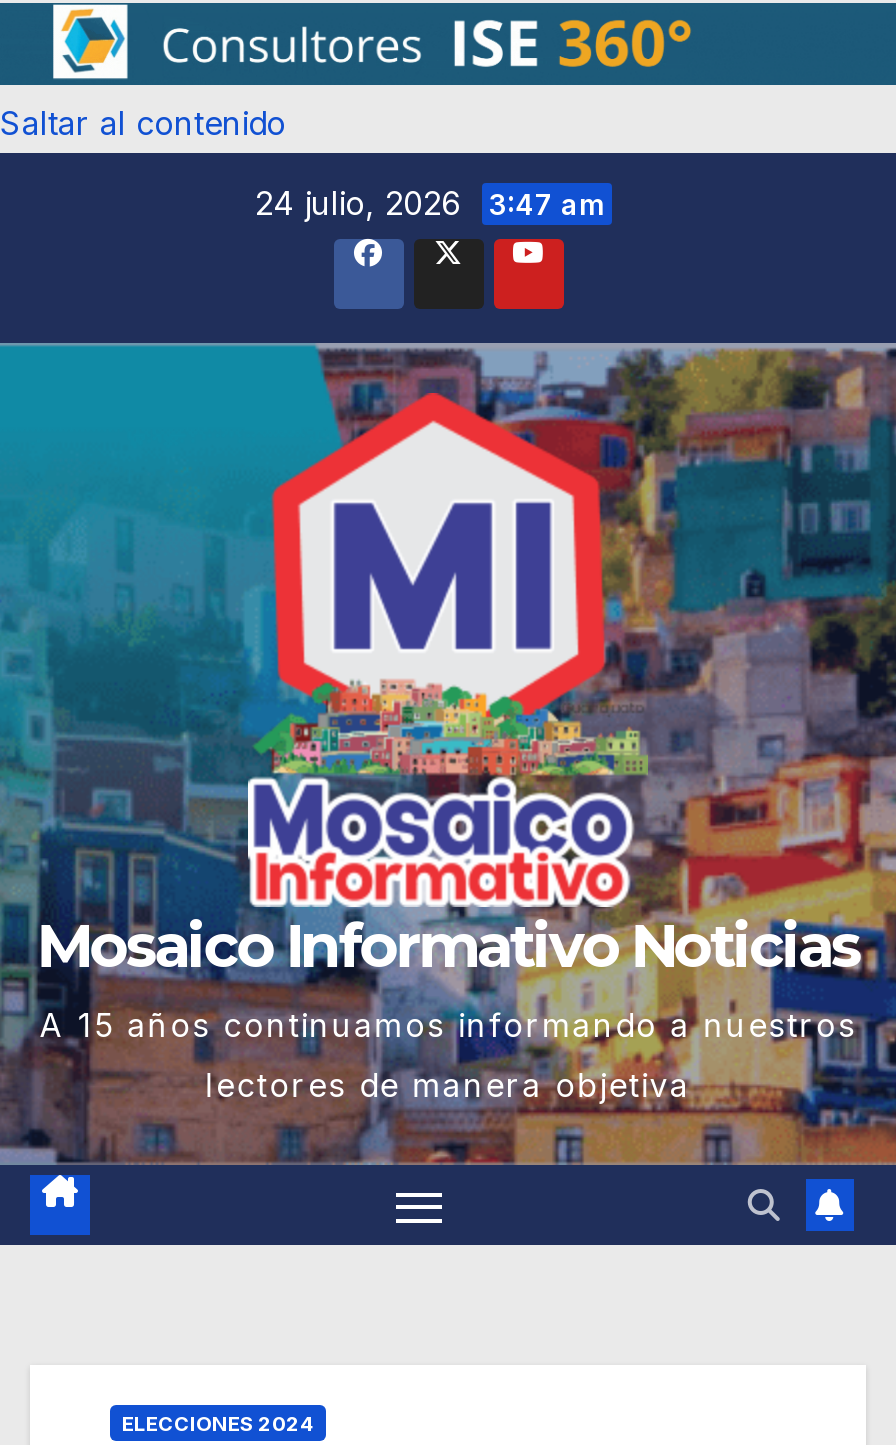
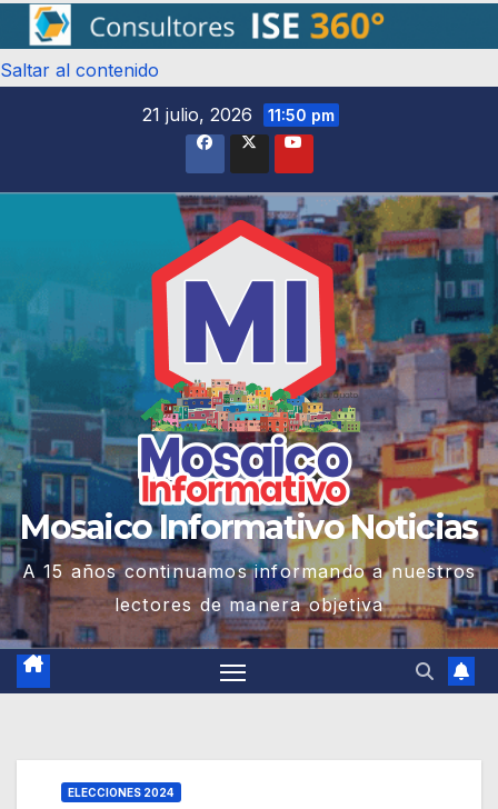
[255,183,603,223] 24 julio, 2026 3:47 am -> [142,103,335,126] 21 julio, 2026 11:50 pm

